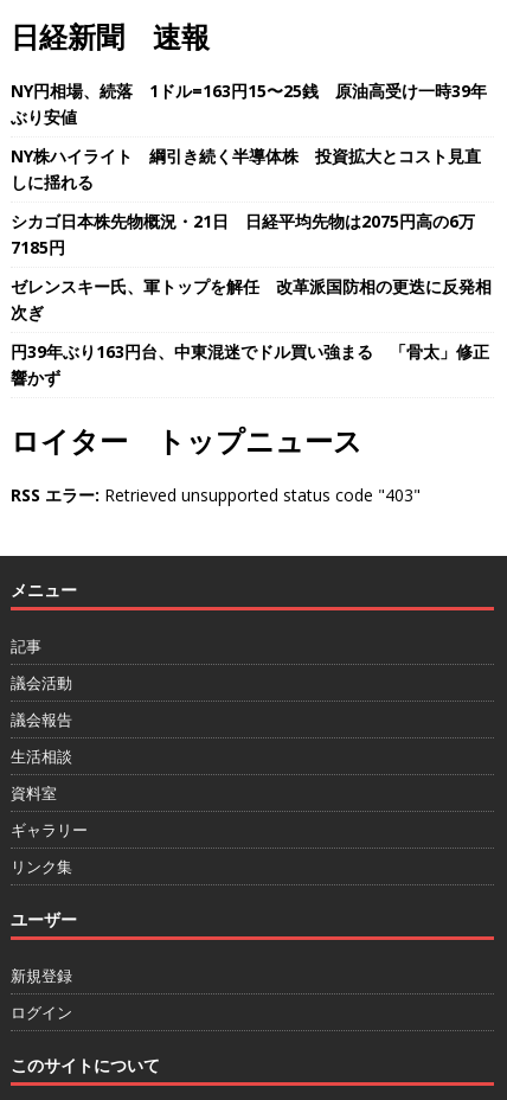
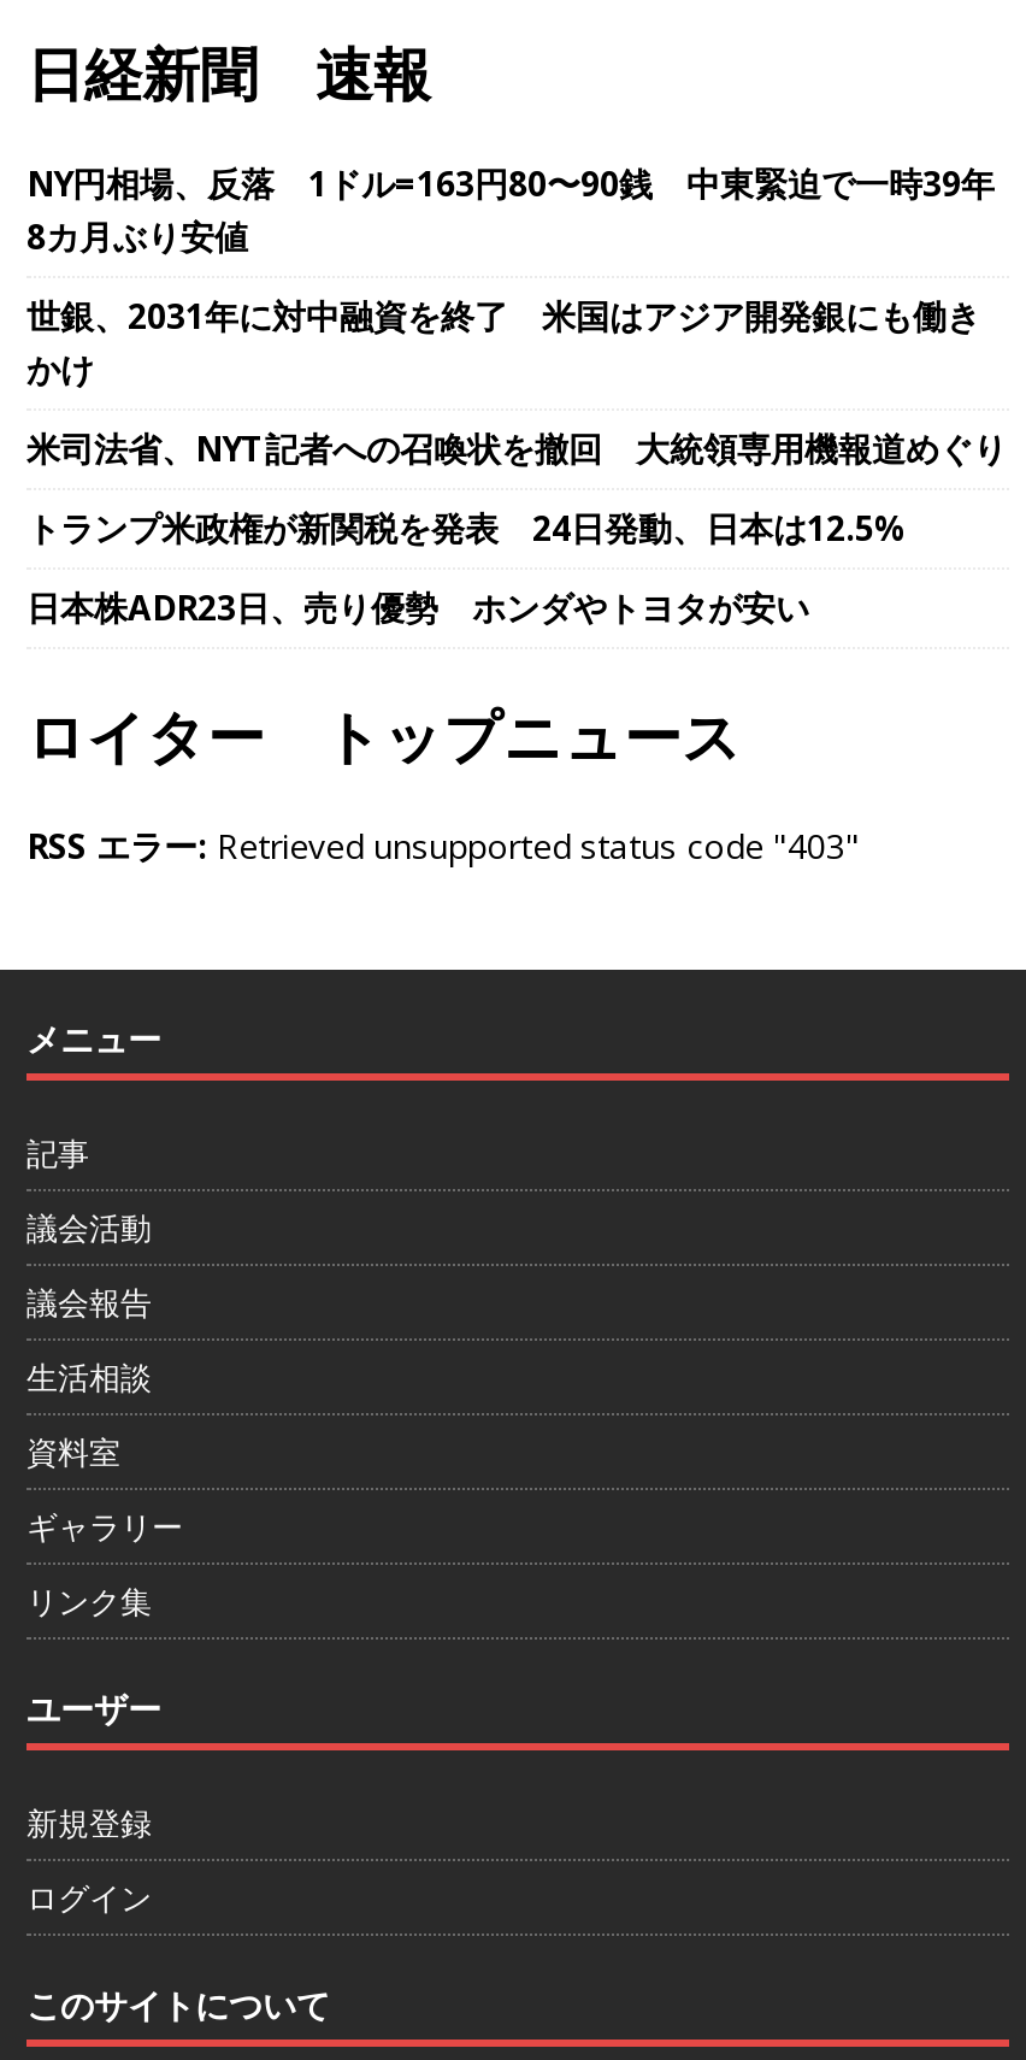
[11,79,487,128] NY円相場、続落 1ドル=163円15〜25銭 原油高受け一時39年 | ぶり安値 -> [26,159,995,258] NY円相場、反落 1ドル=163円80〜90銭 中東緊迫で一時39年 | 8カ月ぶり安値
[11,144,481,193] NY株ハイライト 綱引き続く半導体株 投資拡大とコスト見直 | しに揺れる -> [26,292,980,391] 世銀、2031年に対中融資を終了 米国はアジア開発銀にも働き | かけ
[11,209,475,258] シカゴ日本株先物概況・21日 日経平均先物は2075円高の6万 | 7185円 -> [26,425,1007,470] 米司法省、NYT記者への召喚状を撤回 大統領専用機報道めぐり
[11,275,492,323] ゼレンスキー氏、軍トップを解任 改革派国防相の更迭に反発相 | 次ぎ -> [26,504,908,550] トランプ米政権が新関税を発表 24日発動、日本は12.5%
[11,340,489,388] 円39年ぶり163円台、中東混迷でドル買い強まる 「骨太」修正 | 響かず -> [26,584,809,629] 日本株ADR23日、売り優勢 ホンダやトヨタが安い

